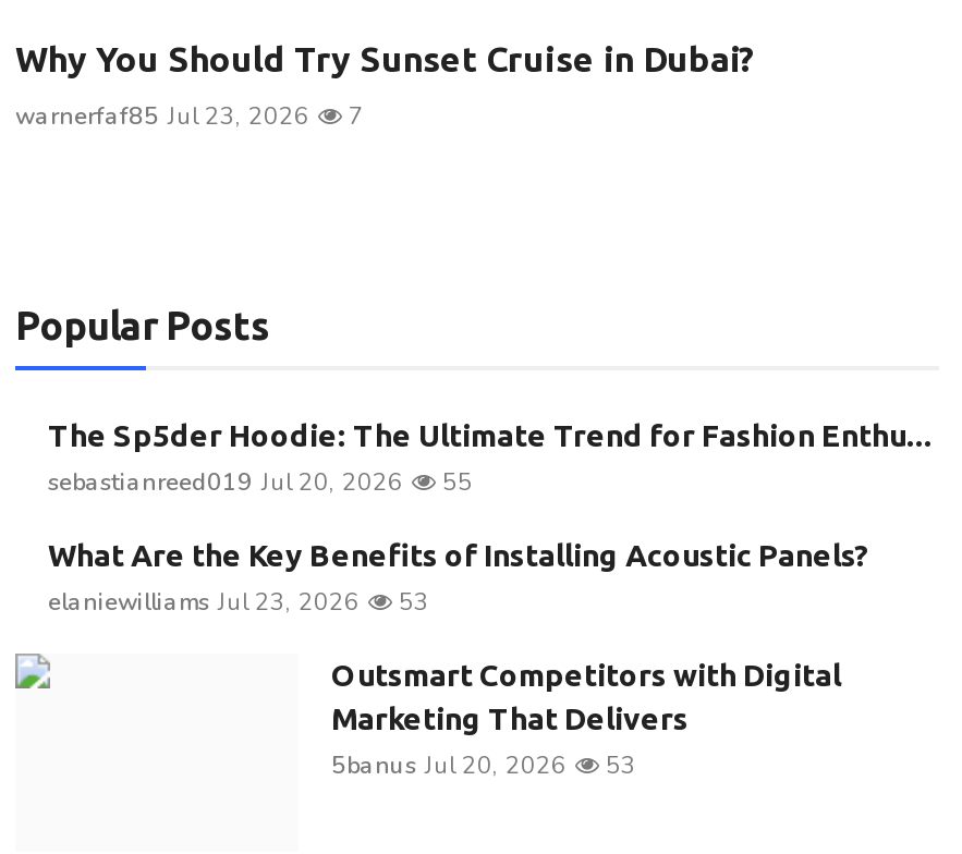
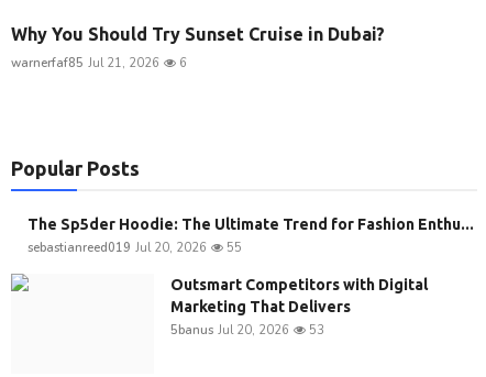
[15,100,309,132] warnerfaf85 Jul 23, 2026 -> [11,55,159,71] warnerfaf85 Jul 21, 2026
[342,100,364,132] 7 -> [176,55,187,71] 6
[48,538,869,618] What Are the Key Benefits of Installing Acoustic Panels? | elaniewilliams Jul 23, 2026 | 53 -> none

